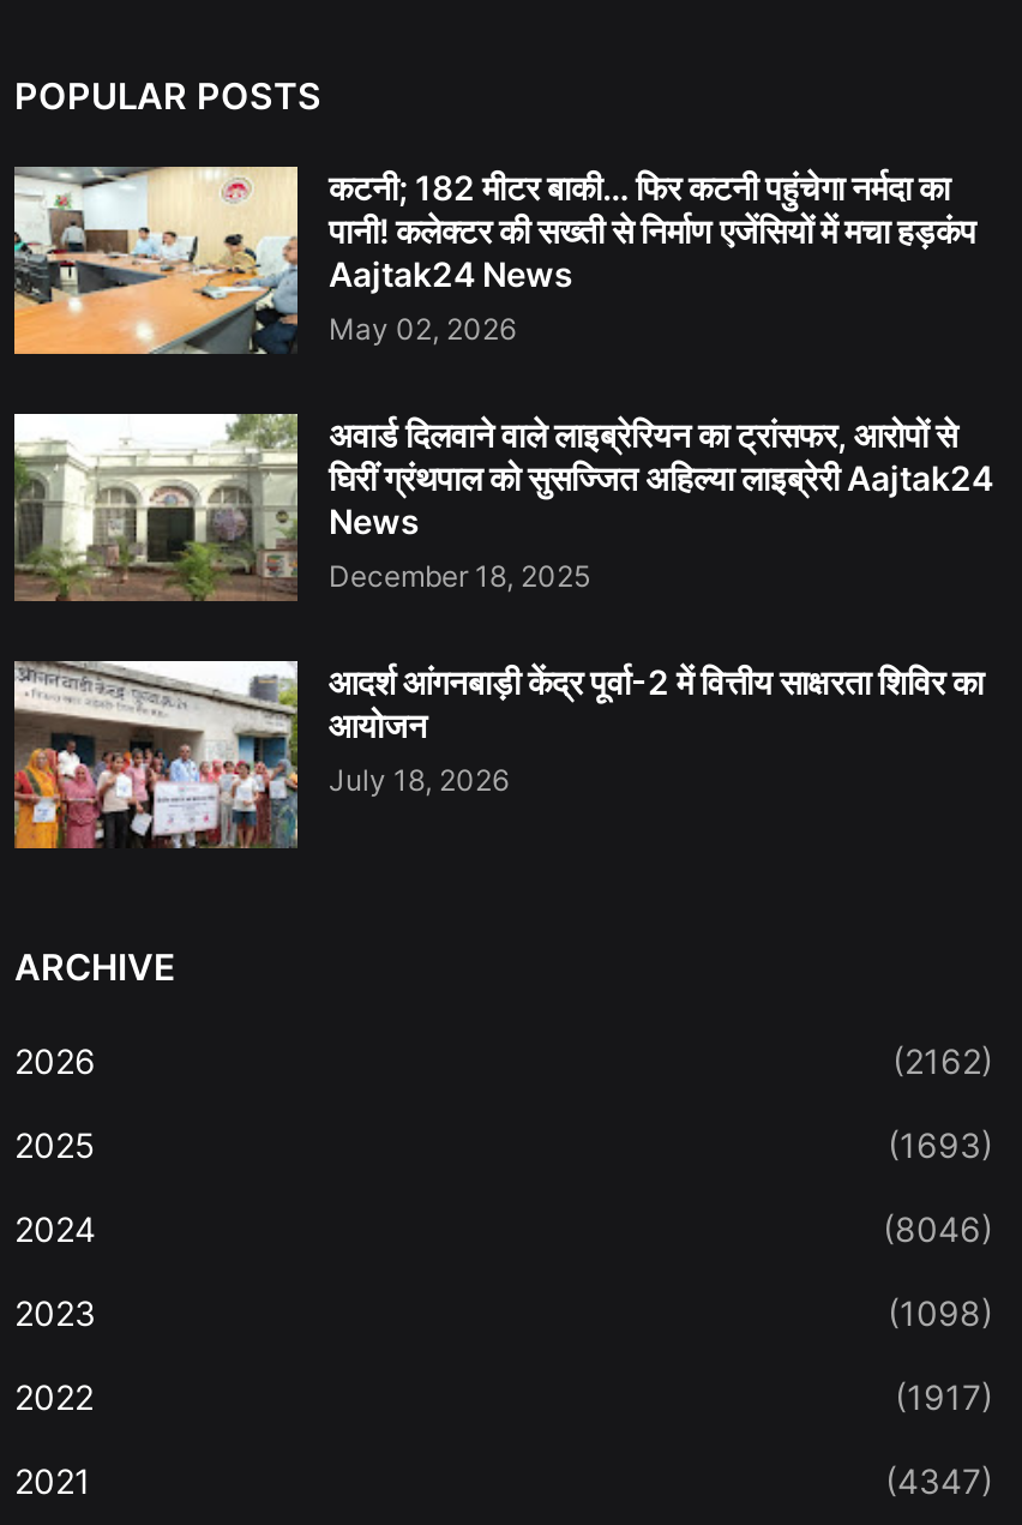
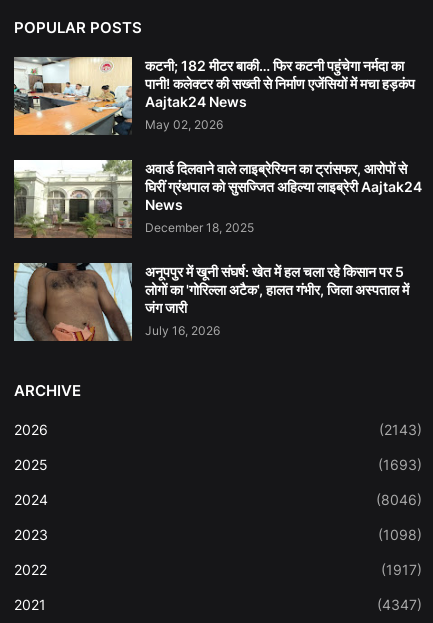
[12,659,984,851] [image] | आदर्श आंगनबाड़ी केंद्र पूर्वा-2 में वित्तीय साक्षरता शिविर का | आयोजन | July 18, 2026 -> [13,262,409,342] [image] | अनूपपुर में खूनी संघर्ष: खेत में हल चला रहे किसान पर 5 | लोगों का 'गोरिल्ला अटैक', हालत गंभीर, जिला अस्पताल में | जंग जारी | July 16, 2026
[892,1041,993,1082] (2162) -> [379,421,422,438] (2143)

